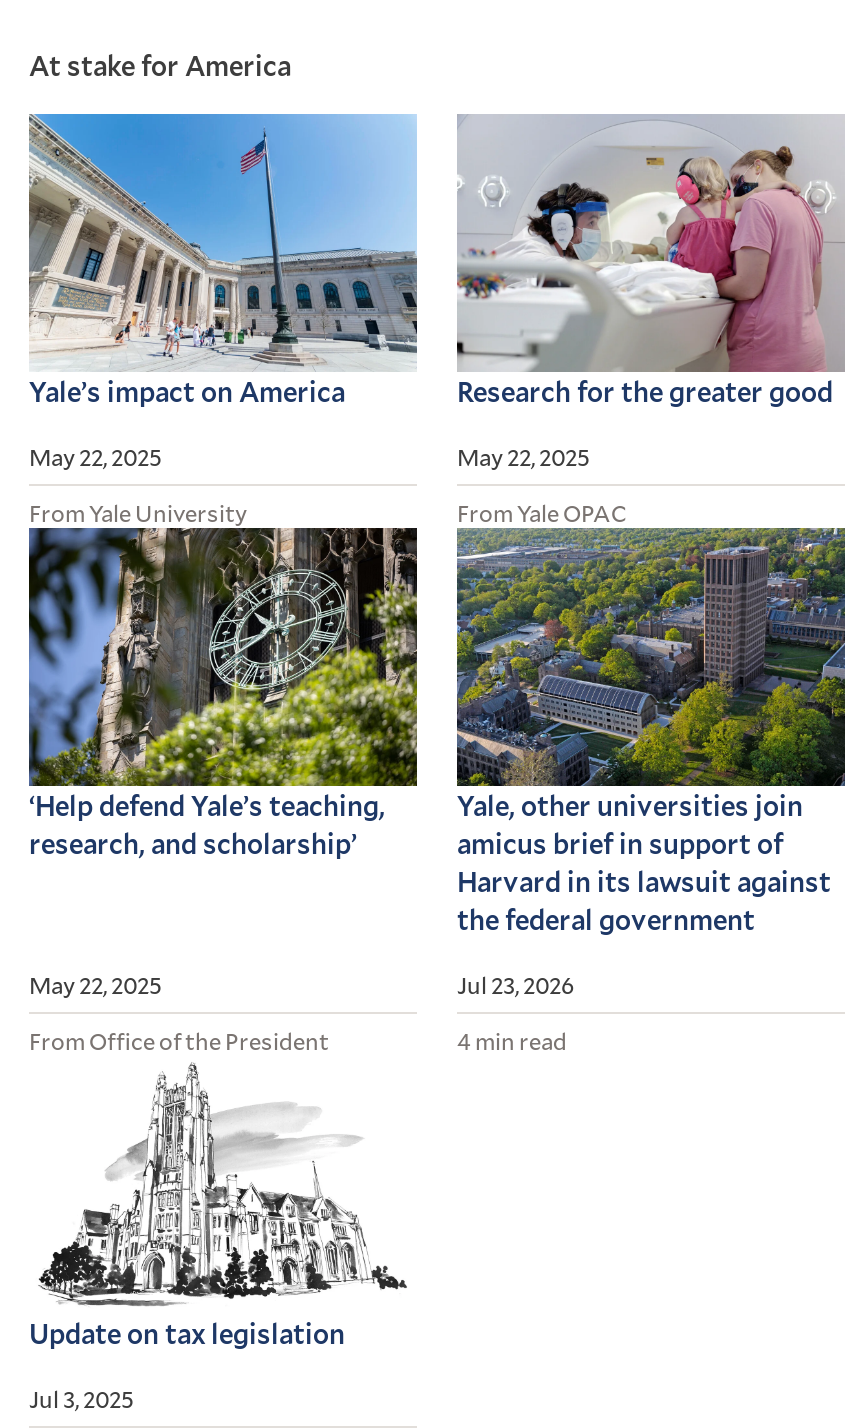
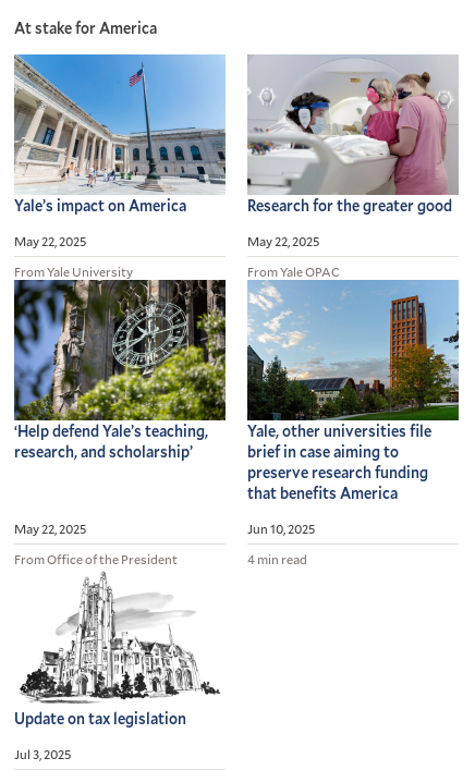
[455,526,847,938] [image] | Yale, other universities join | amicus brief in support of | Harvard in its lawsuit against | the federal government -> [246,279,460,503] [image] | Yale, other universities file | brief in case aiming to | preserve research funding | that benefits America
[457,968,575,1000] Jul 23, 2026 -> [247,520,315,537] Jun 10, 2025

